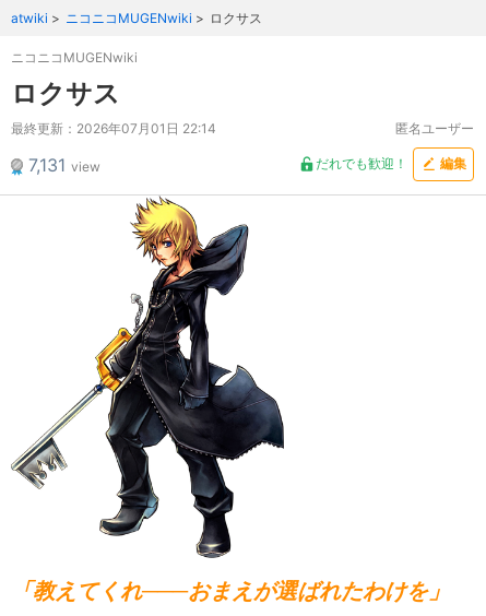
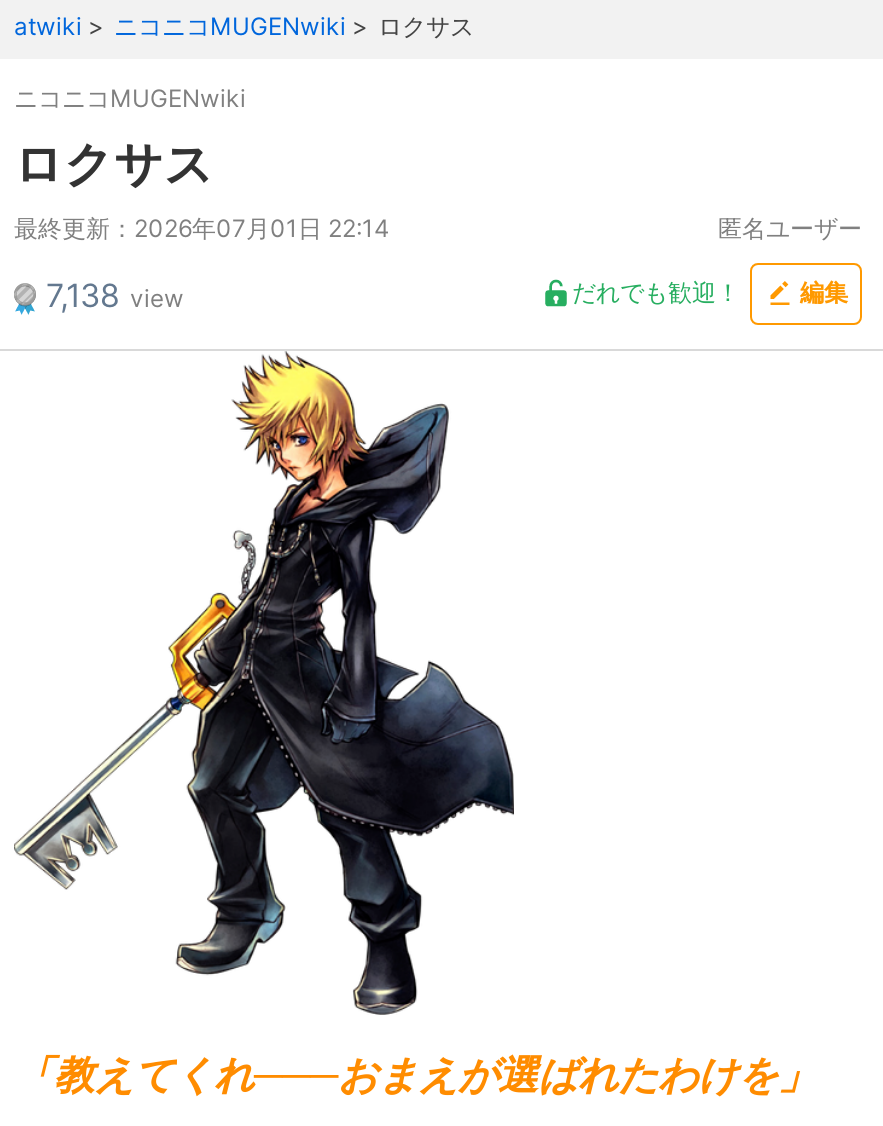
[28,153,100,175] 7,131 view -> [46,274,184,314] 7,138 view

